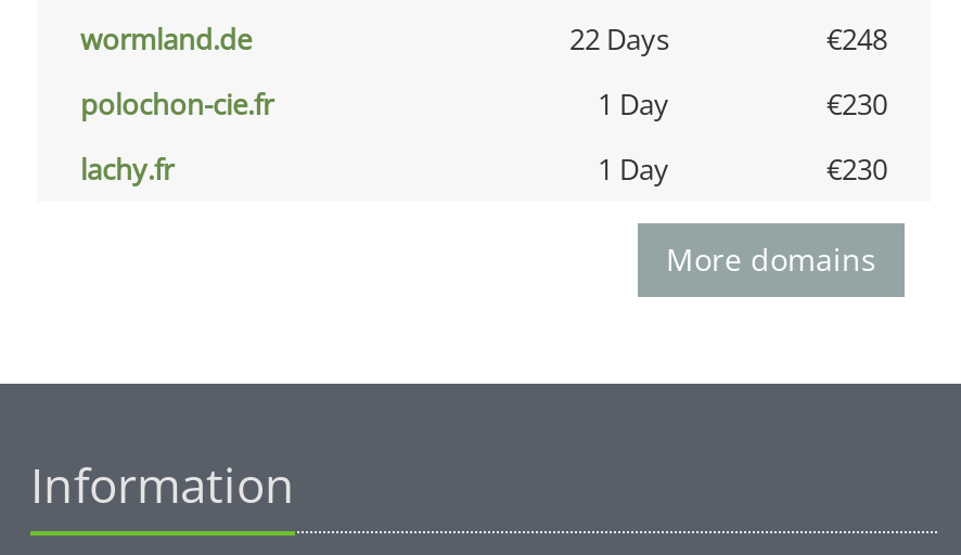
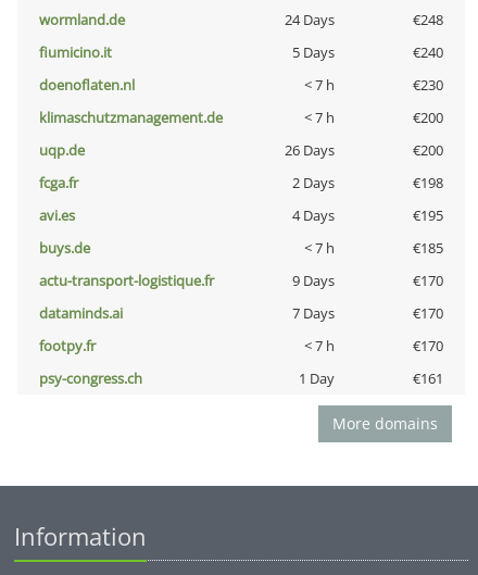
[569,20,669,59] 22 Days -> [284,10,334,29] 24 Days
[80,85,669,124] polochon-cie.fr | 1 Day -> [39,42,443,95] fiumicino.it | 5 Days | €240 | doenoflaten.nl | < 7 h
[80,150,174,189] lachy.fr -> [39,108,443,388] klimaschutzmanagement.de | < 7 h | €200 | uqp.de | 26 Days | €200 | fcga.fr | 2 Days | €198 | avi.es | 4 Days | €195 | buys.de | < 7 h | €185 | actu-transport-logistique.fr | 9 Days | €170 | dataminds.ai | 7 Days | €170 | footpy.fr | < 7 h | €170 | psy-congress.ch
[827,150,887,189] €230 -> [413,368,443,388] €161

